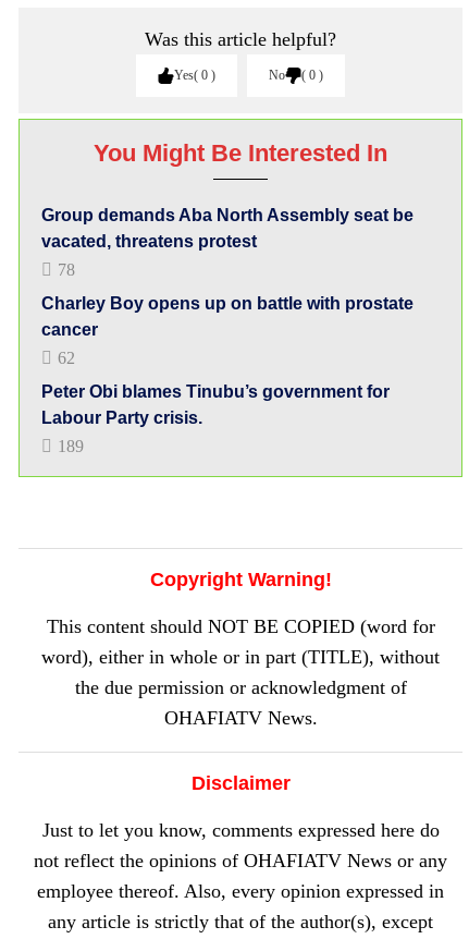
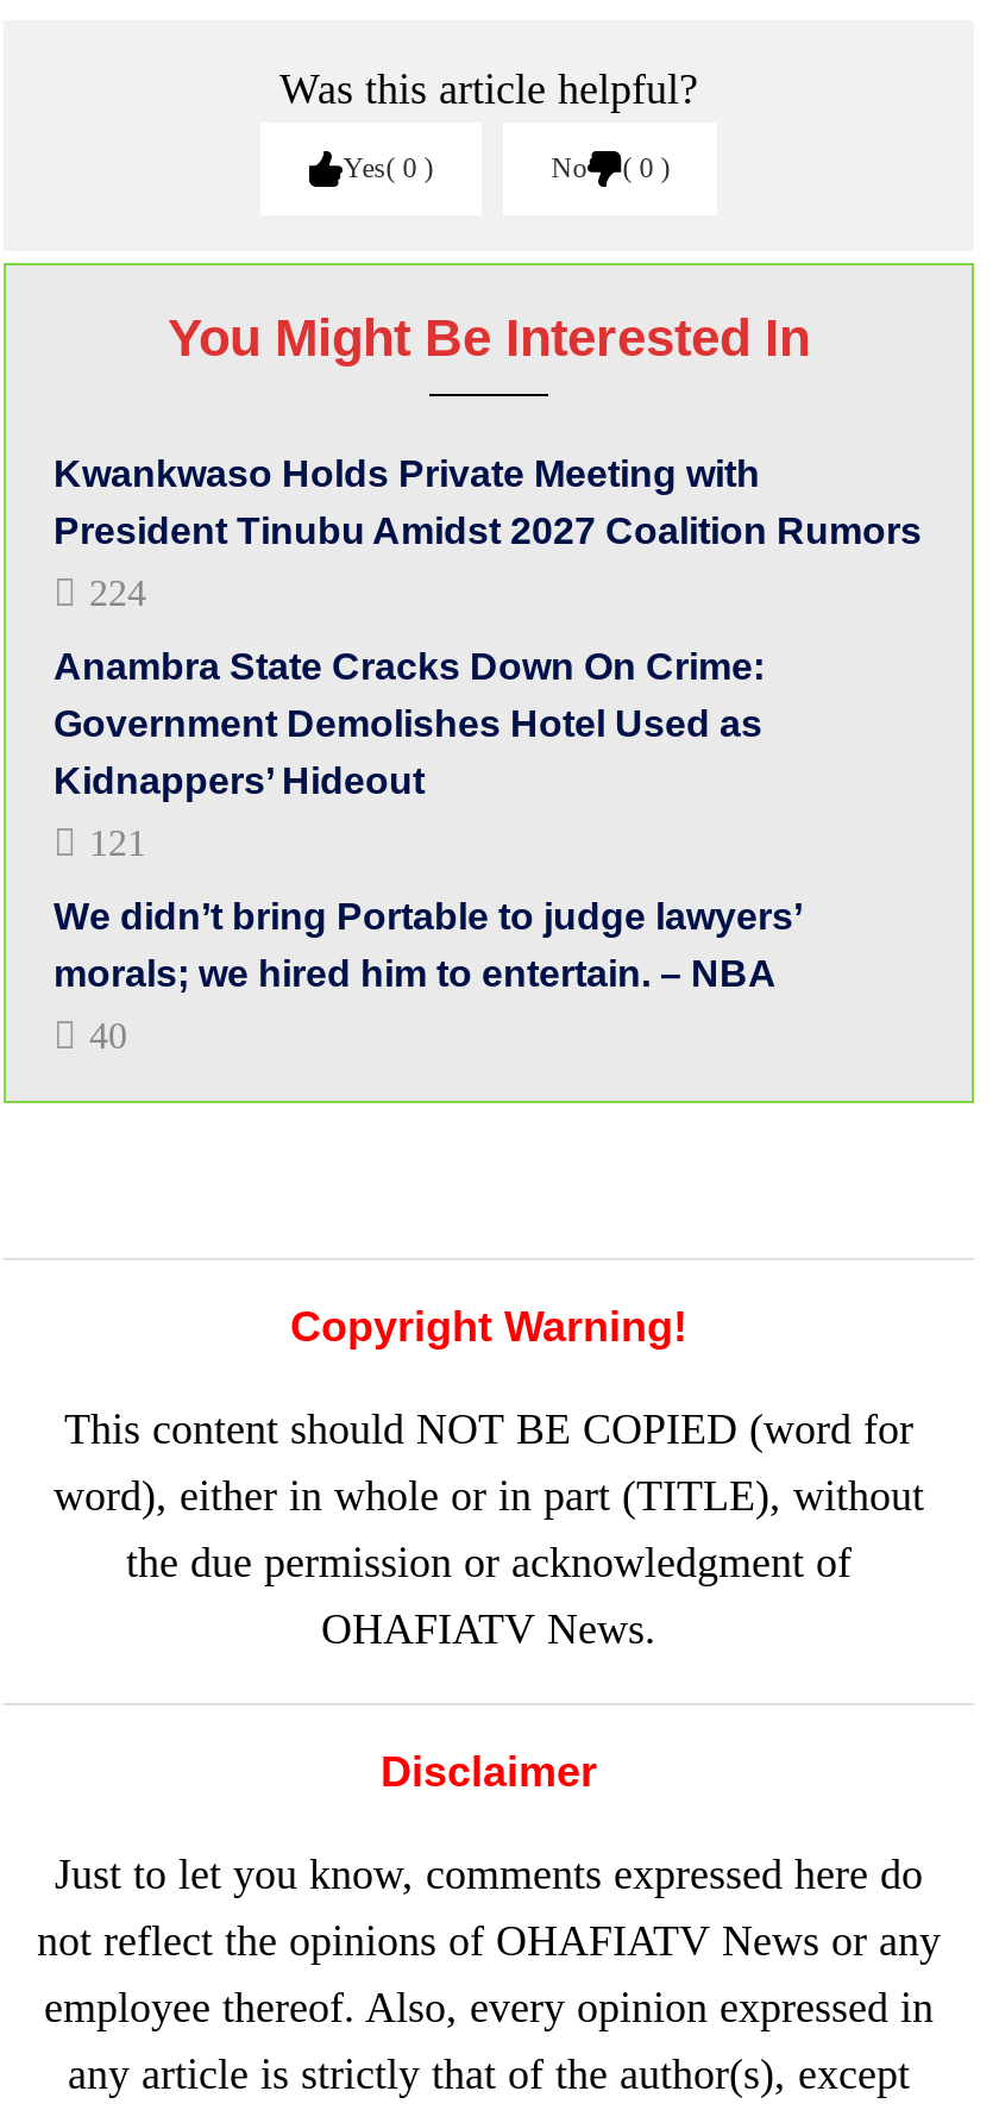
[41,206,414,251] Group demands Aba North Assembly seat be | vacated, threatens protest -> [54,453,922,550] Kwankwaso Holds Private Meeting with | President Tinubu Amidst 2027 Coalition Rumors
[58,261,75,279] 78 -> [89,572,146,612] 224
[41,294,414,339] Charley Boy opens up on battle with prostate | cancer -> [54,645,765,800] Anambra State Cracks Down On Crime: | Government Demolishes Hotel Used as | Kidnappers’ Hideout
[58,349,75,367] 62 -> [89,822,146,862] 121
[41,383,390,427] Peter Obi blames Tinubu’s government for | Labour Party crisis. -> [54,895,800,993] We didn’t bring Portable to judge lawyers’ | morals; we hired him to entertain. – NBA
[58,437,84,456] 189 -> [89,1014,127,1055] 40

